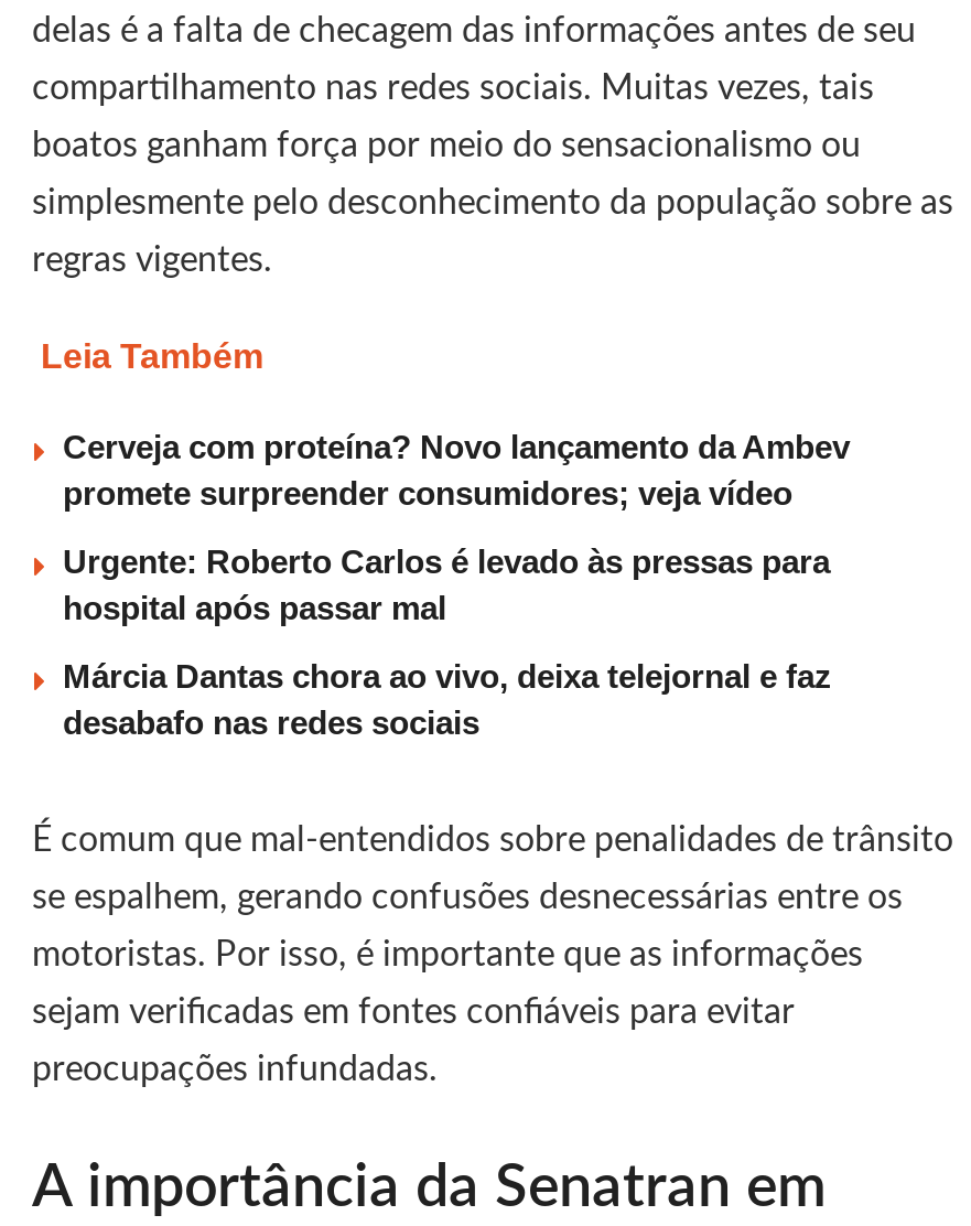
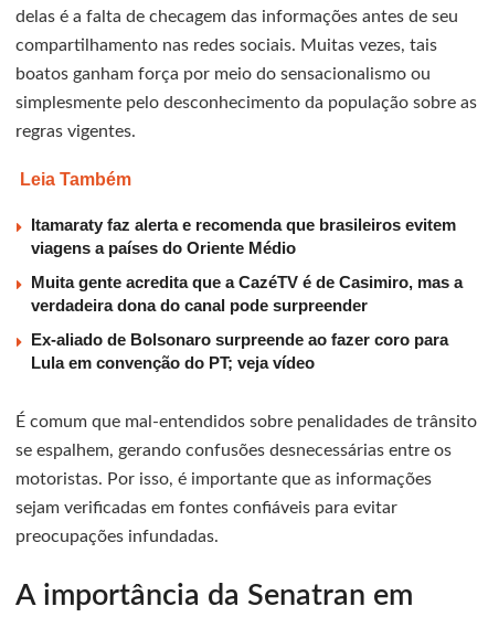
[63,428,850,512] Cerveja com proteína? Novo lançamento da Ambev | promete surpreender consumidores; veja vídeo -> [31,215,456,257] Itamaraty faz alerta e recomenda que brasileiros evitem | viagens a países do Oriente Médio
[63,542,830,626] Urgente: Roberto Carlos é levado às pressas para | hospital após passar mal -> [31,273,463,315] Muita gente acredita que a CazéTV é de Casimiro, mas a | verdadeira dona do canal pode surpreender
[63,657,832,741] Márcia Dantas chora ao vivo, deixa telejornal e faz | desabafo nas redes sociais -> [31,330,448,372] Ex-aliado de Bolsonaro surpreende ao fazer coro para | Lula em convenção do PT; veja vídeo

